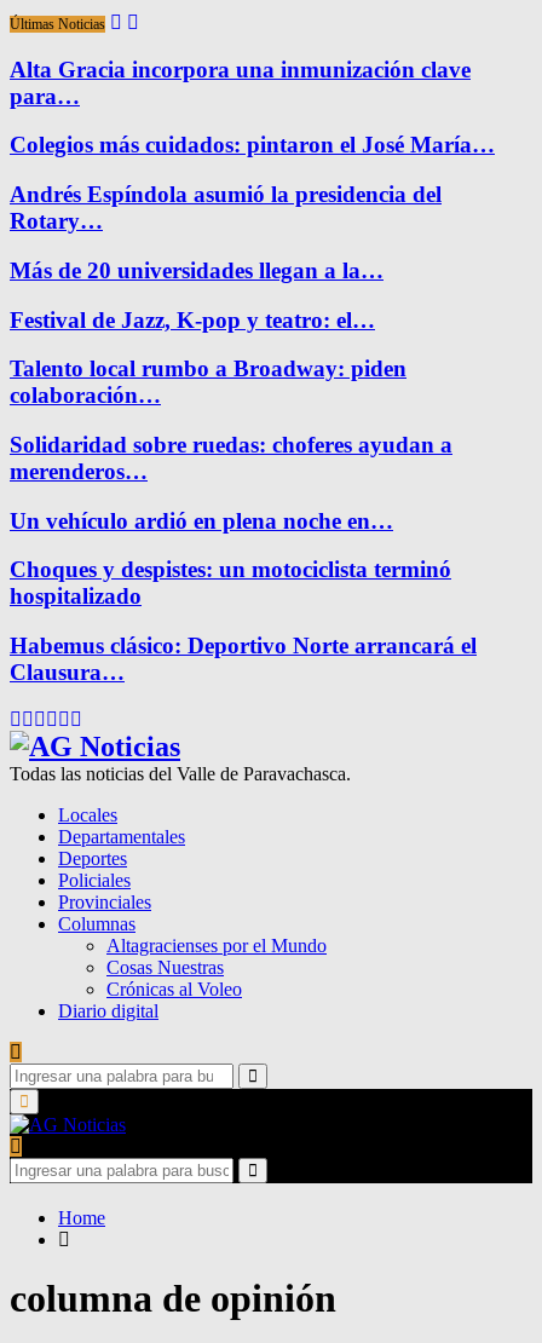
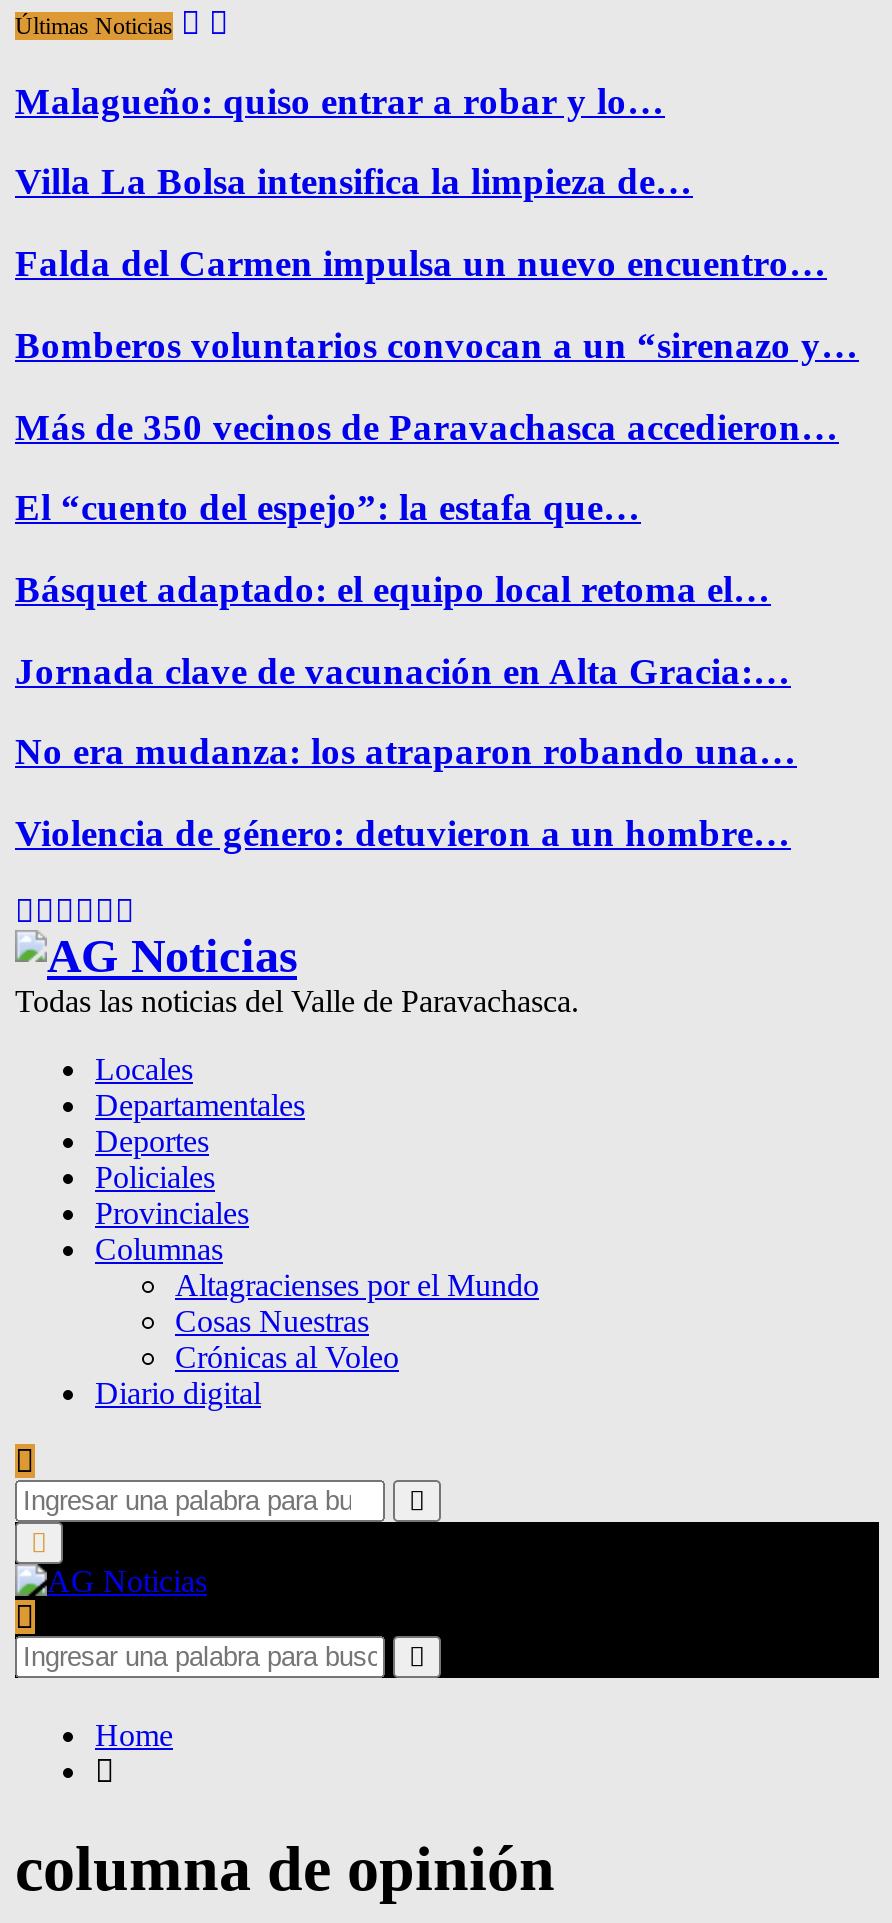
[10,57,471,109] Alta Gracia incorpora una inmunización clave | para… -> [15,79,665,121] Malagueño: quiso entrar a robar y lo…
[10,132,495,158] Colegios más cuidados: pintaron el José María… -> [15,161,693,203] Villa La Bolsa intensifica la limpieza de…
[10,182,442,234] Andrés Espíndola asumió la presidencia del | Rotary… -> [15,242,827,284] Falda del Carmen impulsa un nuevo encuentro…
[10,258,384,283] Más de 20 universidades llegan a la… -> [15,324,859,366] Bomberos voluntarios convocan a un “sirenazo y…
[10,307,375,332] Festival de Jazz, K-pop y teatro: el… -> [15,405,839,447] Más de 350 vecinos de Paravachasca accedieron…
[10,356,406,408] Talento local rumbo a Broadway: piden | colaboración… -> [15,487,641,529] El “cuento del espejo”: la estafa que…
[10,432,452,484] Solidaridad sobre ruedas: choferes ayudan a | merenderos… -> [15,568,771,610] Básquet adaptado: el equipo local retoma el…
[10,508,393,533] Un vehículo ardió en plena noche en… -> [15,650,791,692] Jornada clave de vacunación en Alta Gracia:…
[10,557,451,609] Choques y despistes: un motociclista terminó | hospitalizado -> [15,731,797,773] No era mudanza: los atraparon robando una…
[10,633,477,685] Habemus clásico: Deportivo Norte arrancará el | Clausura… -> [15,812,791,854] Violencia de género: detuvieron a un hombre…

